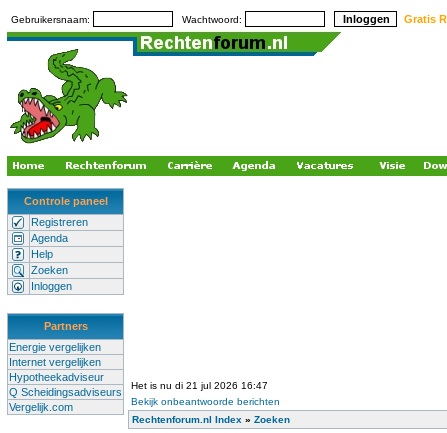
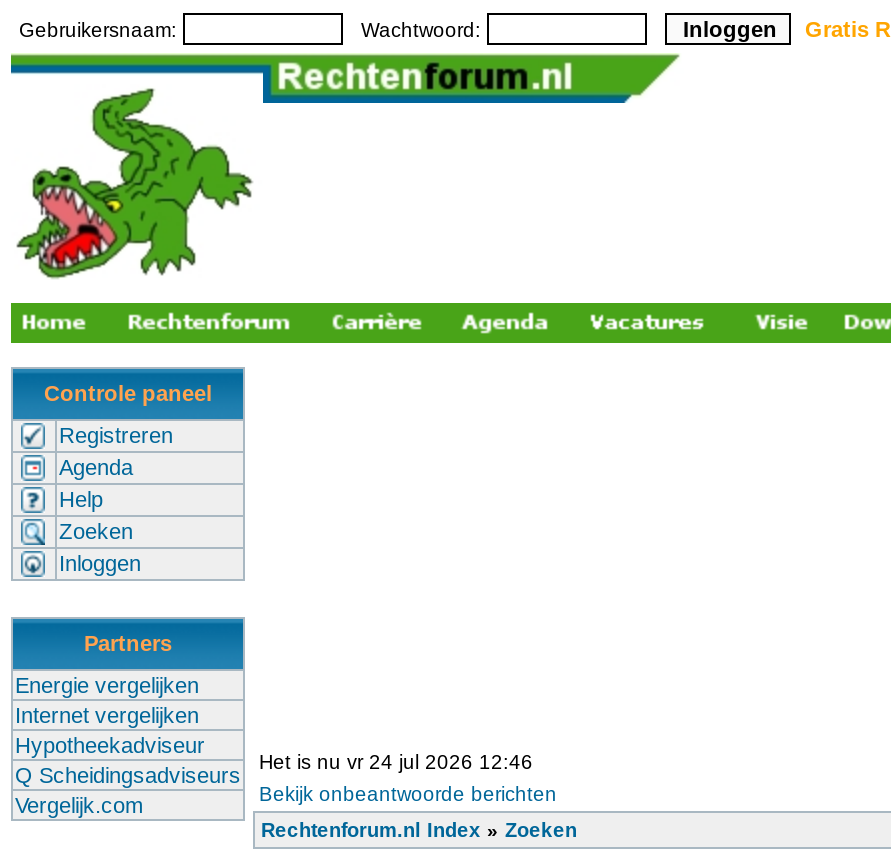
[131,380,268,391] Het is nu di 21 jul 2026 16:47 -> [259,751,533,773] Het is nu vr 24 jul 2026 12:46

